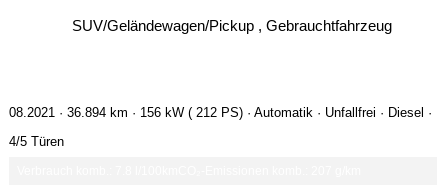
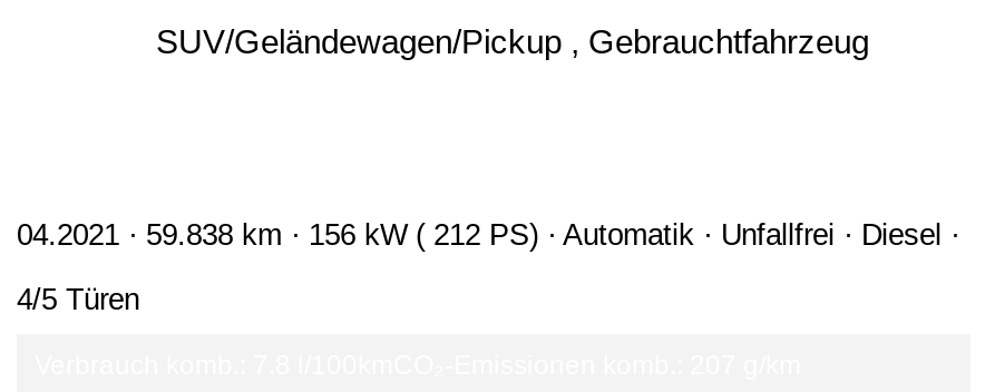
[9,105,432,120] 08.2021 · 36.894 km · 156 kW ( 212 PS) · Automatik · Unfallfrei · Diesel · -> [17,218,959,252] 04.2021 · 59.838 km · 156 kW ( 212 PS) · Automatik · Unfallfrei · Diesel ·

